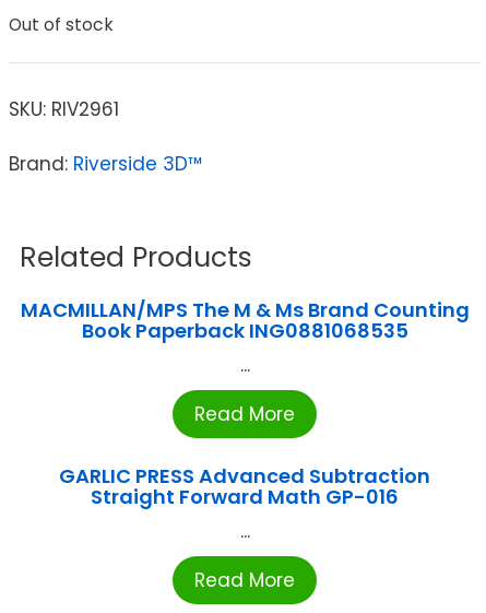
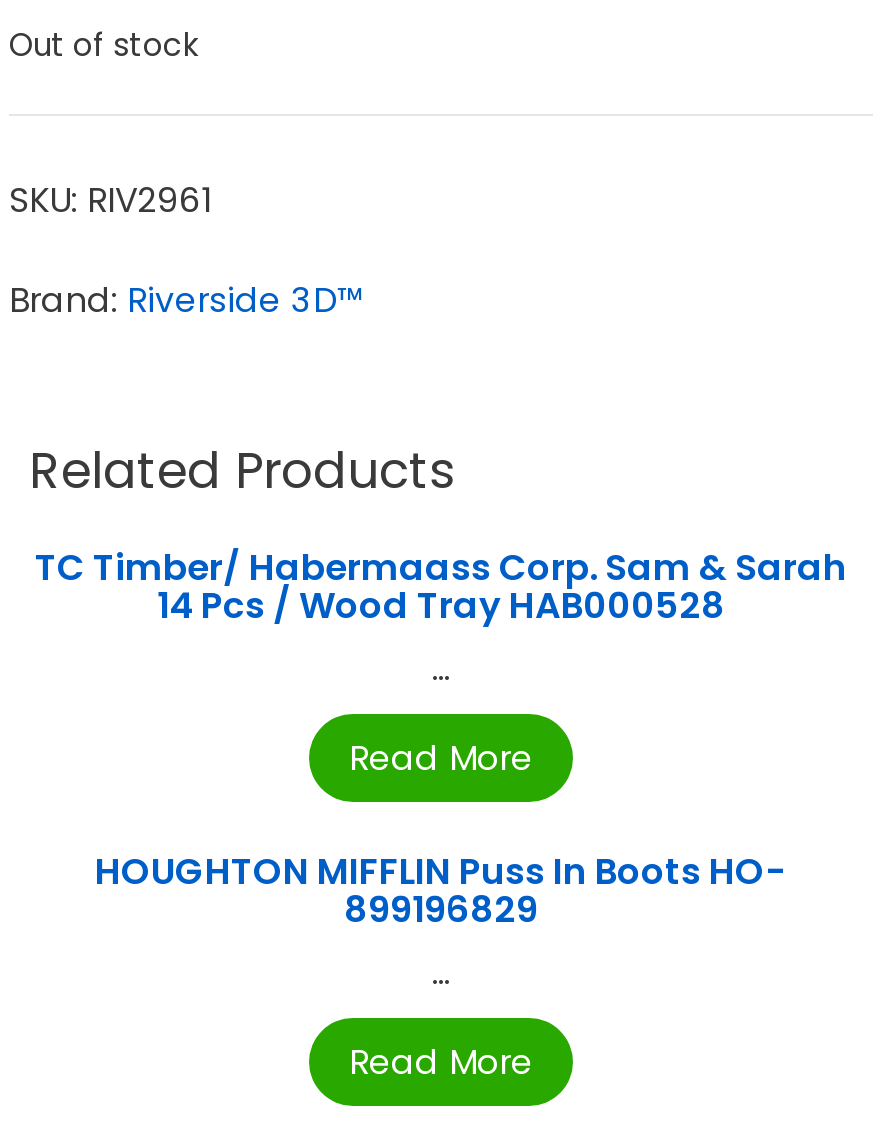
[20,296,469,344] MACMILLAN/MPS The M & Ms Brand Counting | Book Paperback ING0881068535 -> [35,542,847,630] TC Timber/ Habermaass Corp. Sam & Sarah | 14 Pcs / Wood Tray HAB000528
[59,462,430,510] GARLIC PRESS Advanced Subtraction | Straight Forward Math GP-016 -> [95,846,787,934] HOUGHTON MIFFLIN Puss In Boots HO- | 899196829

